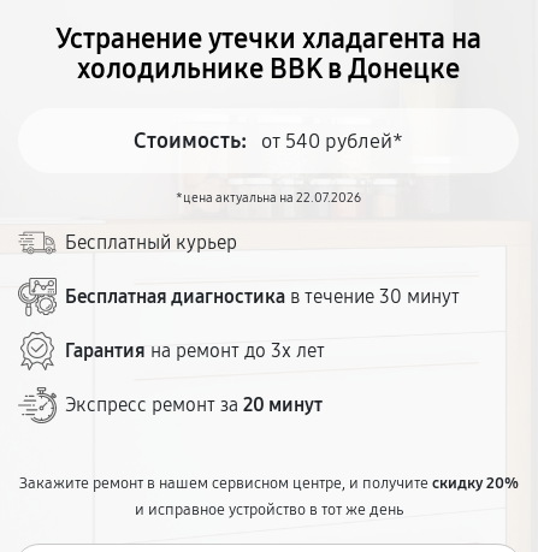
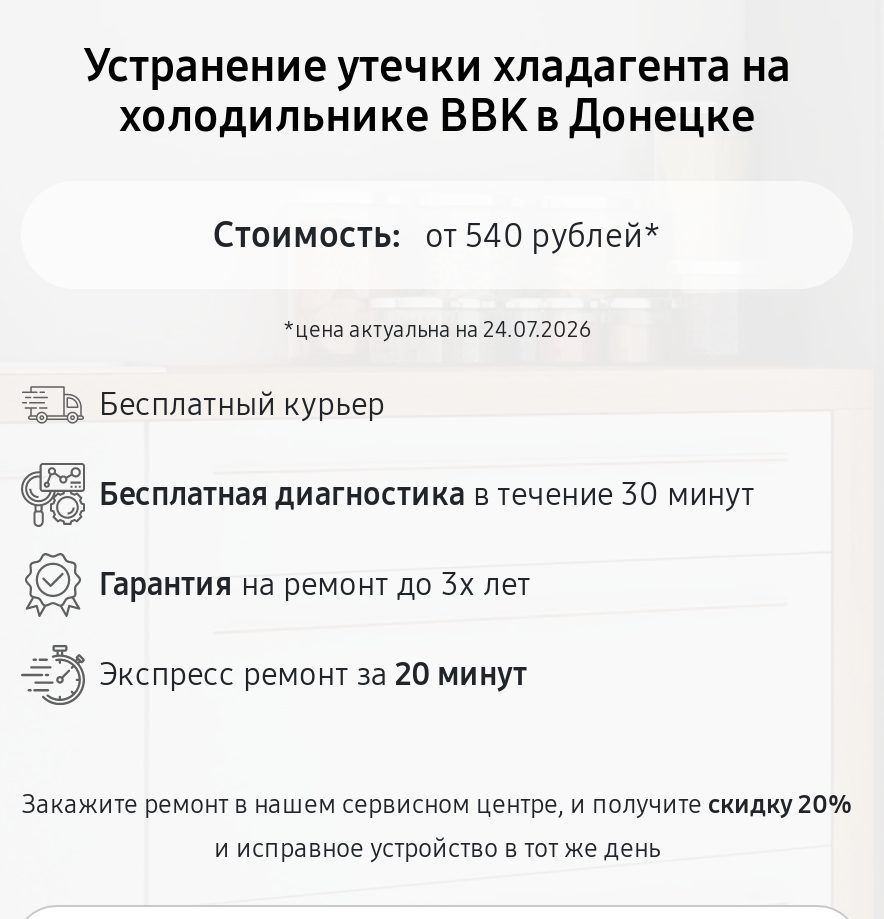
[176,190,361,206] *цена актуальна на 22.07.2026 -> [283,317,591,343] *цена актуальна на 24.07.2026

